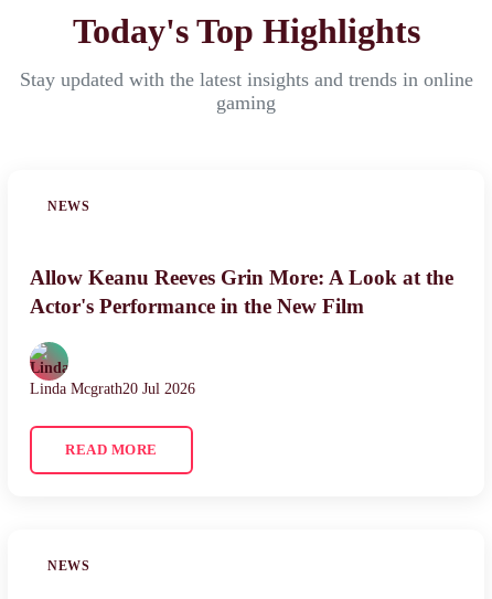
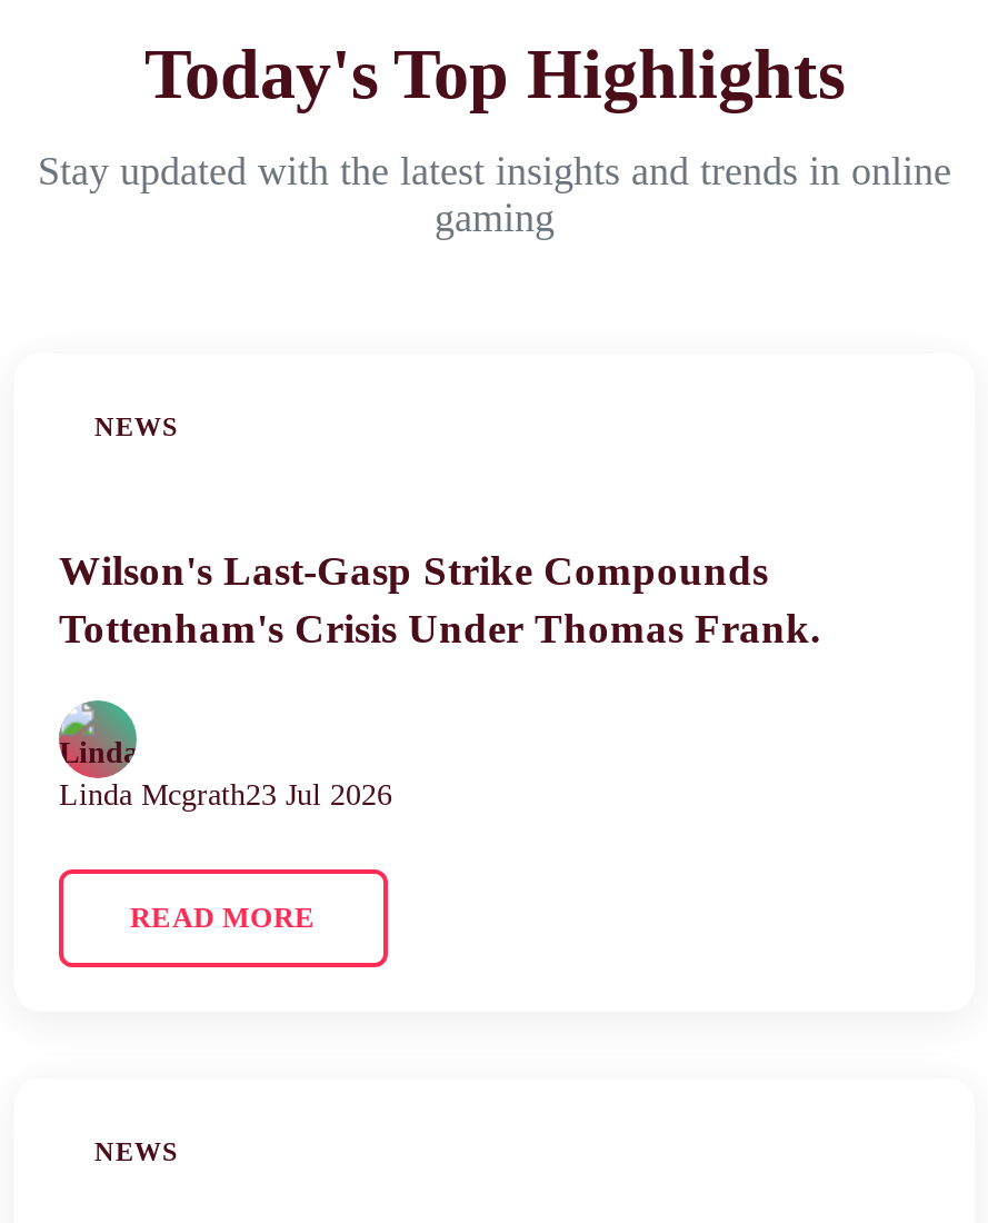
[30,266,453,318] Allow Keanu Reeves Grin More: A Look at the | Actor's Performance in the New Film -> [59,547,821,652] Wilson's Last-Gasp Strike Compounds | Tottenham's Crisis Under Thomas Frank.
[30,381,195,397] Linda Mcgrath20 Jul 2026 -> [59,778,392,812] Linda Mcgrath23 Jul 2026

